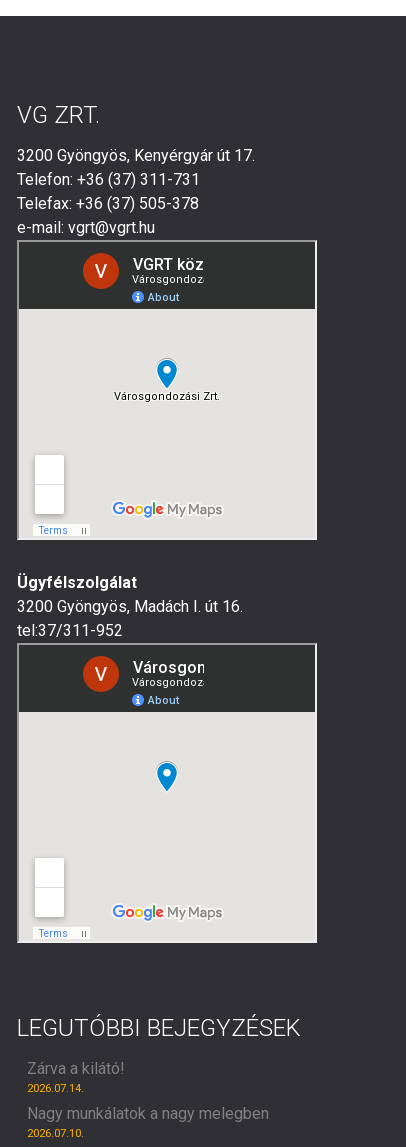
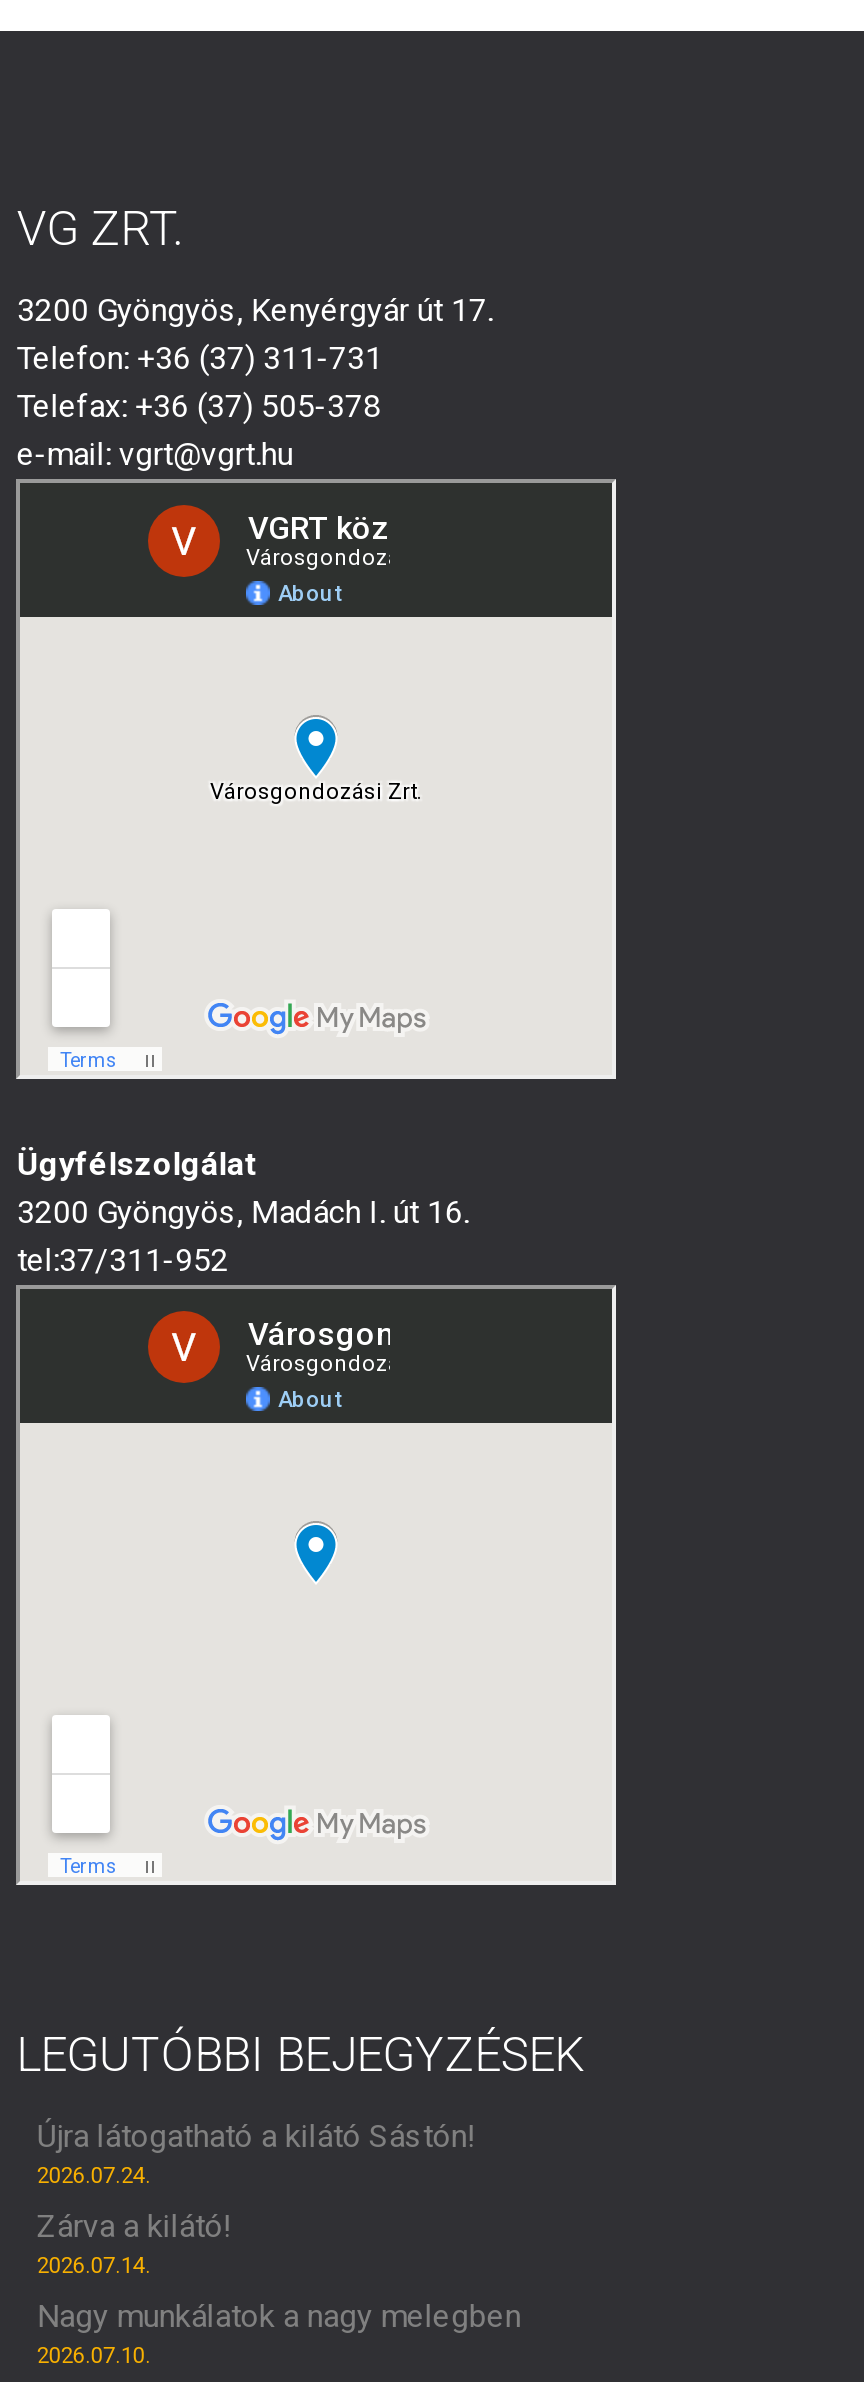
none -> [37,2118,477,2190] Újra látogatható a kilátó Sástón! | 2026.07.24.

